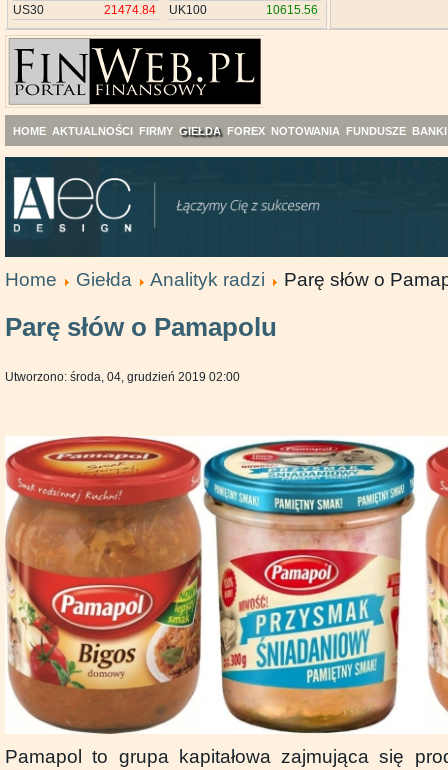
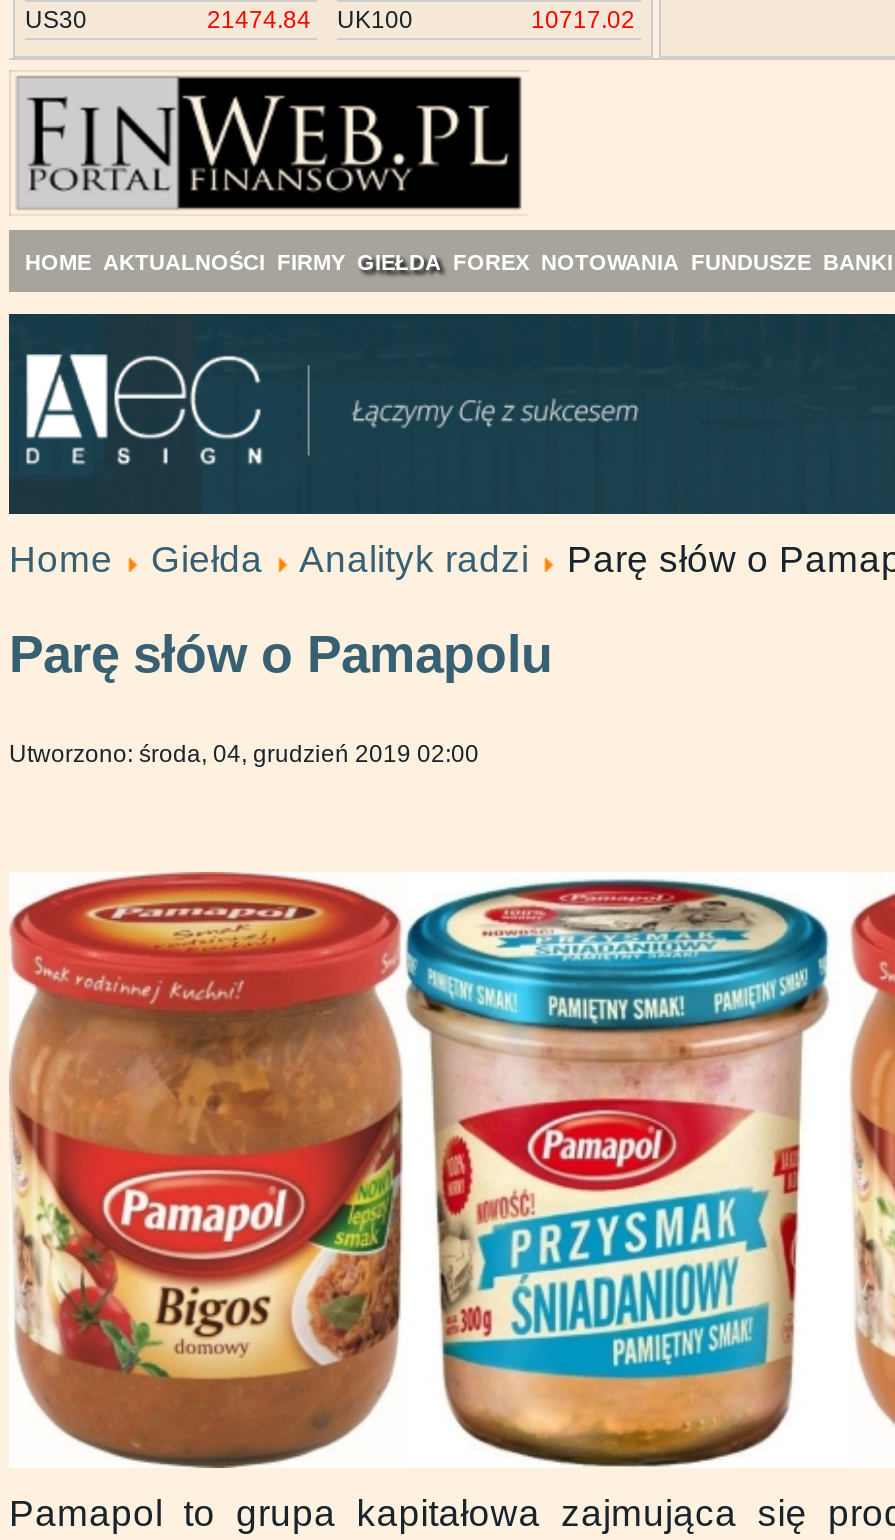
[266,3,318,17] 10615.56 -> [531,6,635,34] 10717.02

